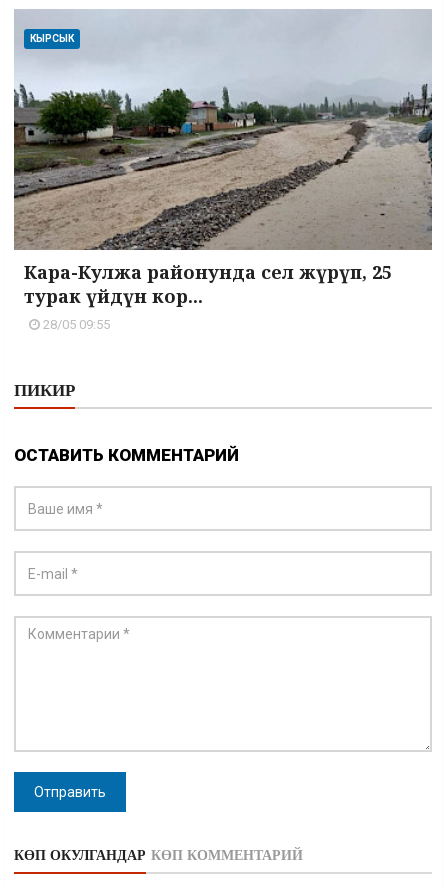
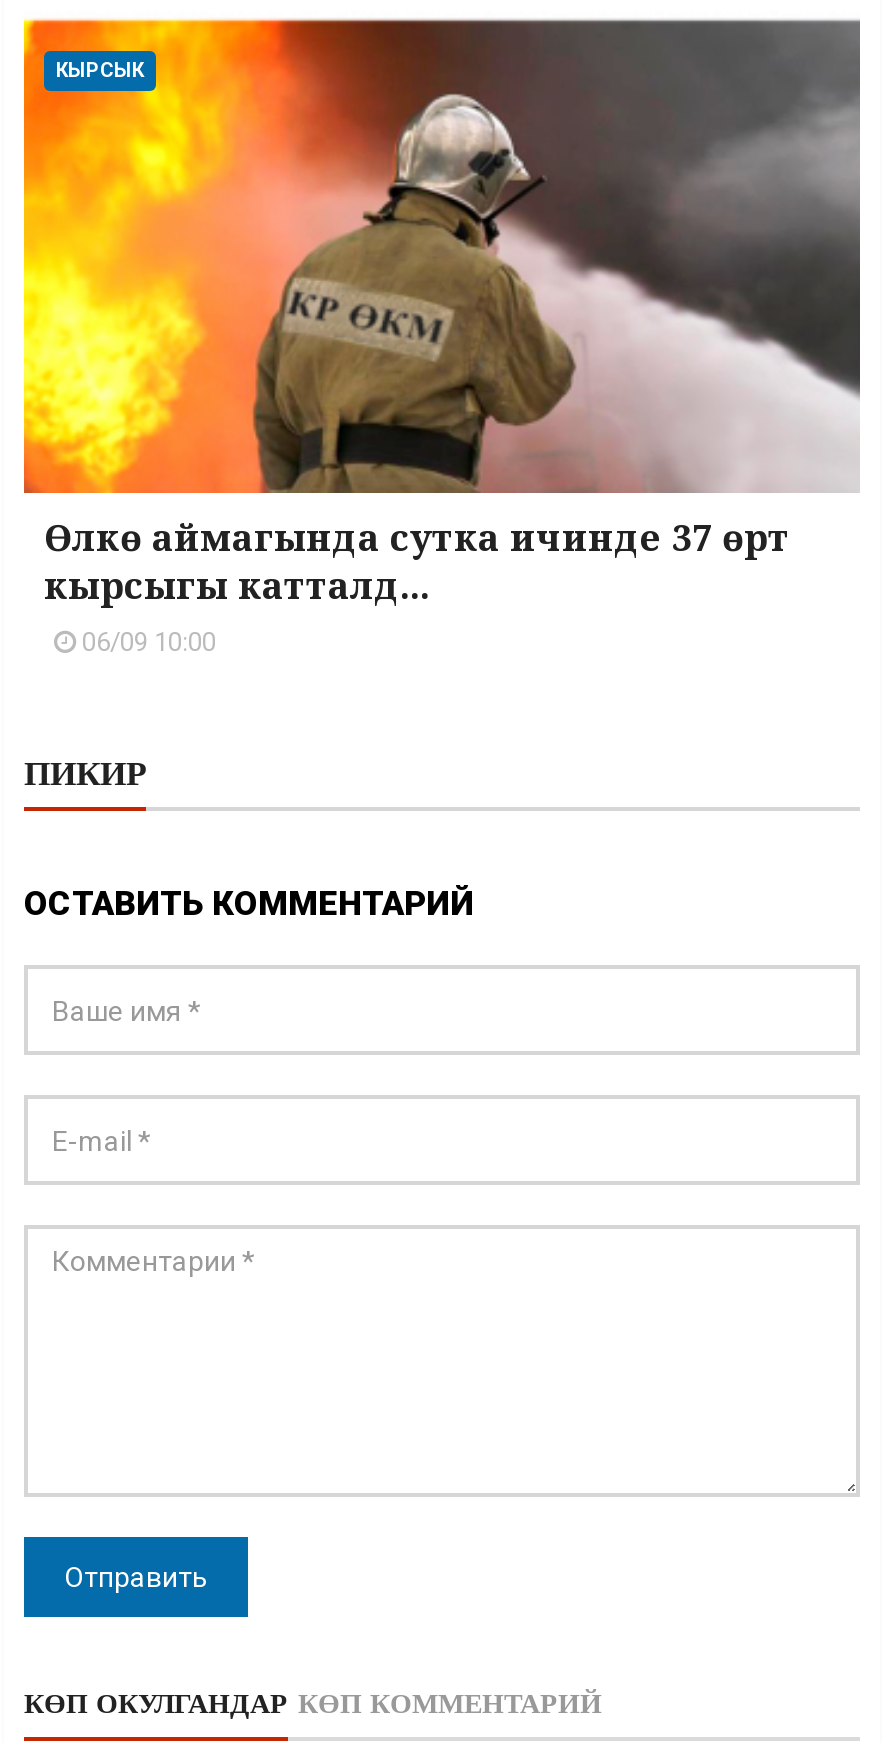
[13,9,433,332] [image] | Кара-Кулжа районунда сел жүрүп, 25 | турак үйдүн кор... | 28/05 09:55 -> [22,13,860,658] [image] | Өлкө аймагында сутка ичинде 37 өрт | кырсыгы катталд... | 06/09 10:00

